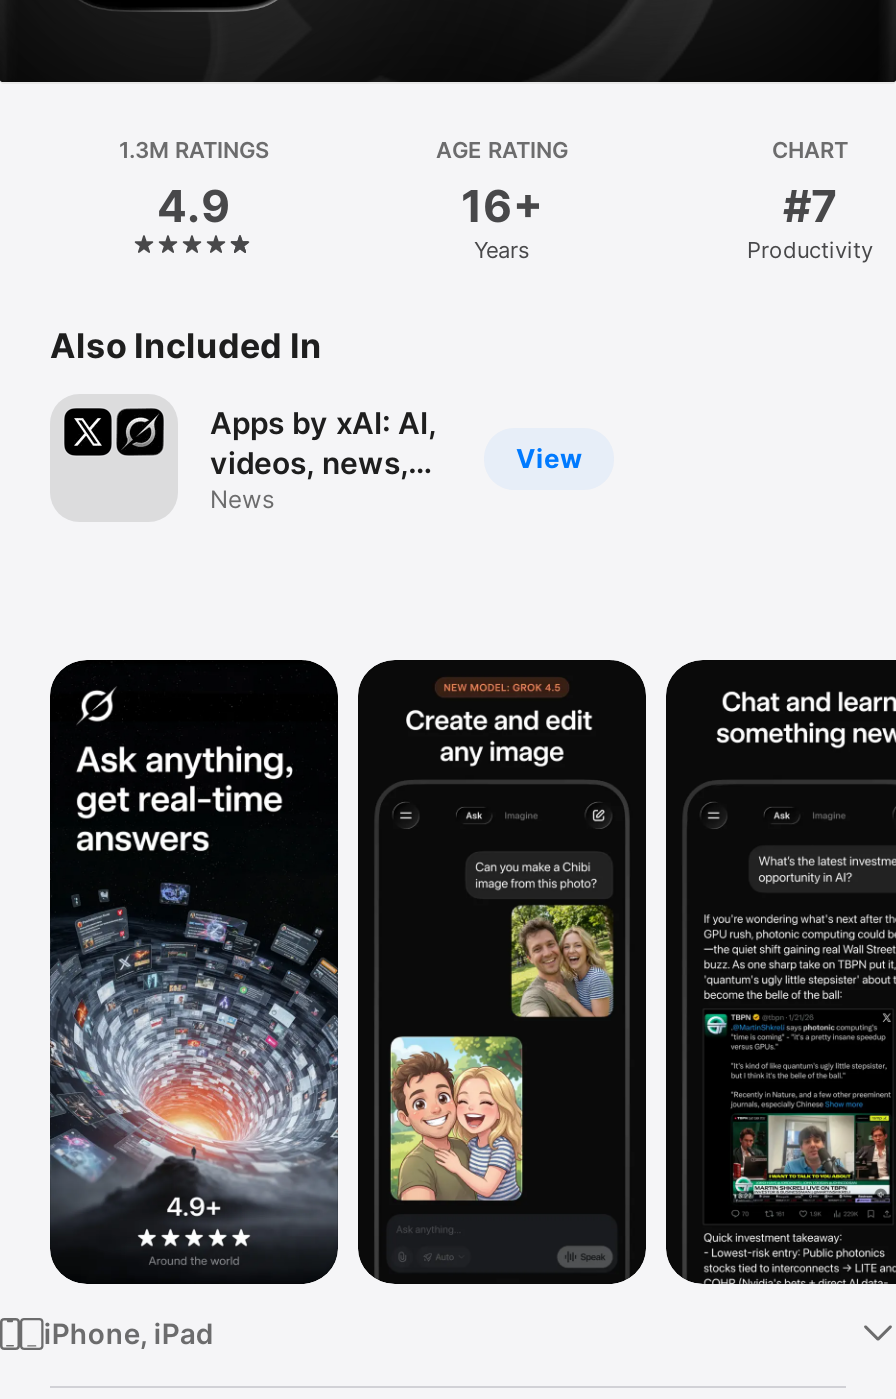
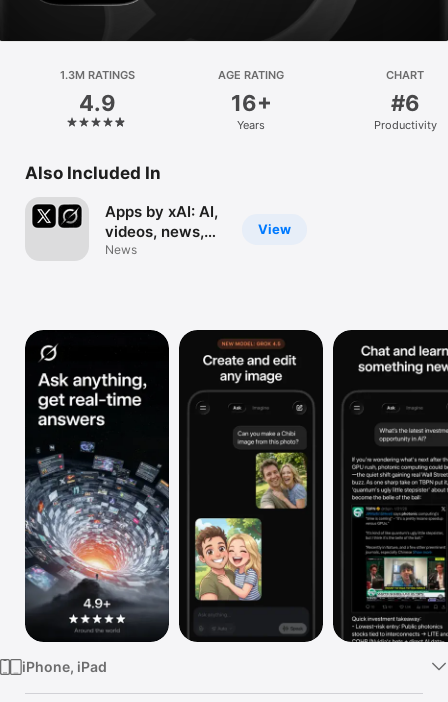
[783,180,837,232] #7 -> [390,90,419,116] #6

